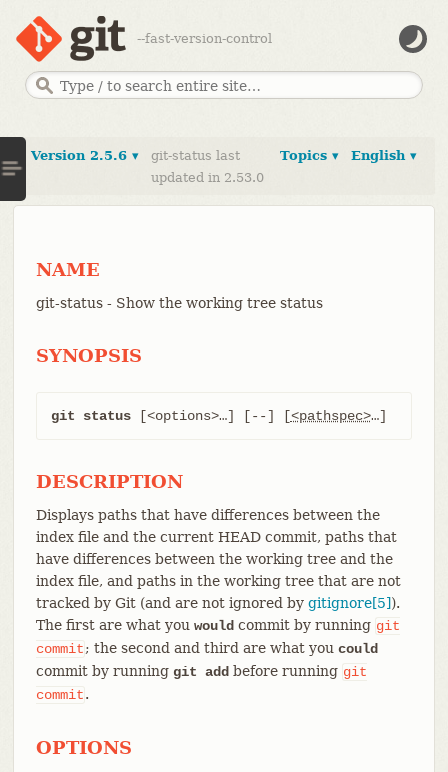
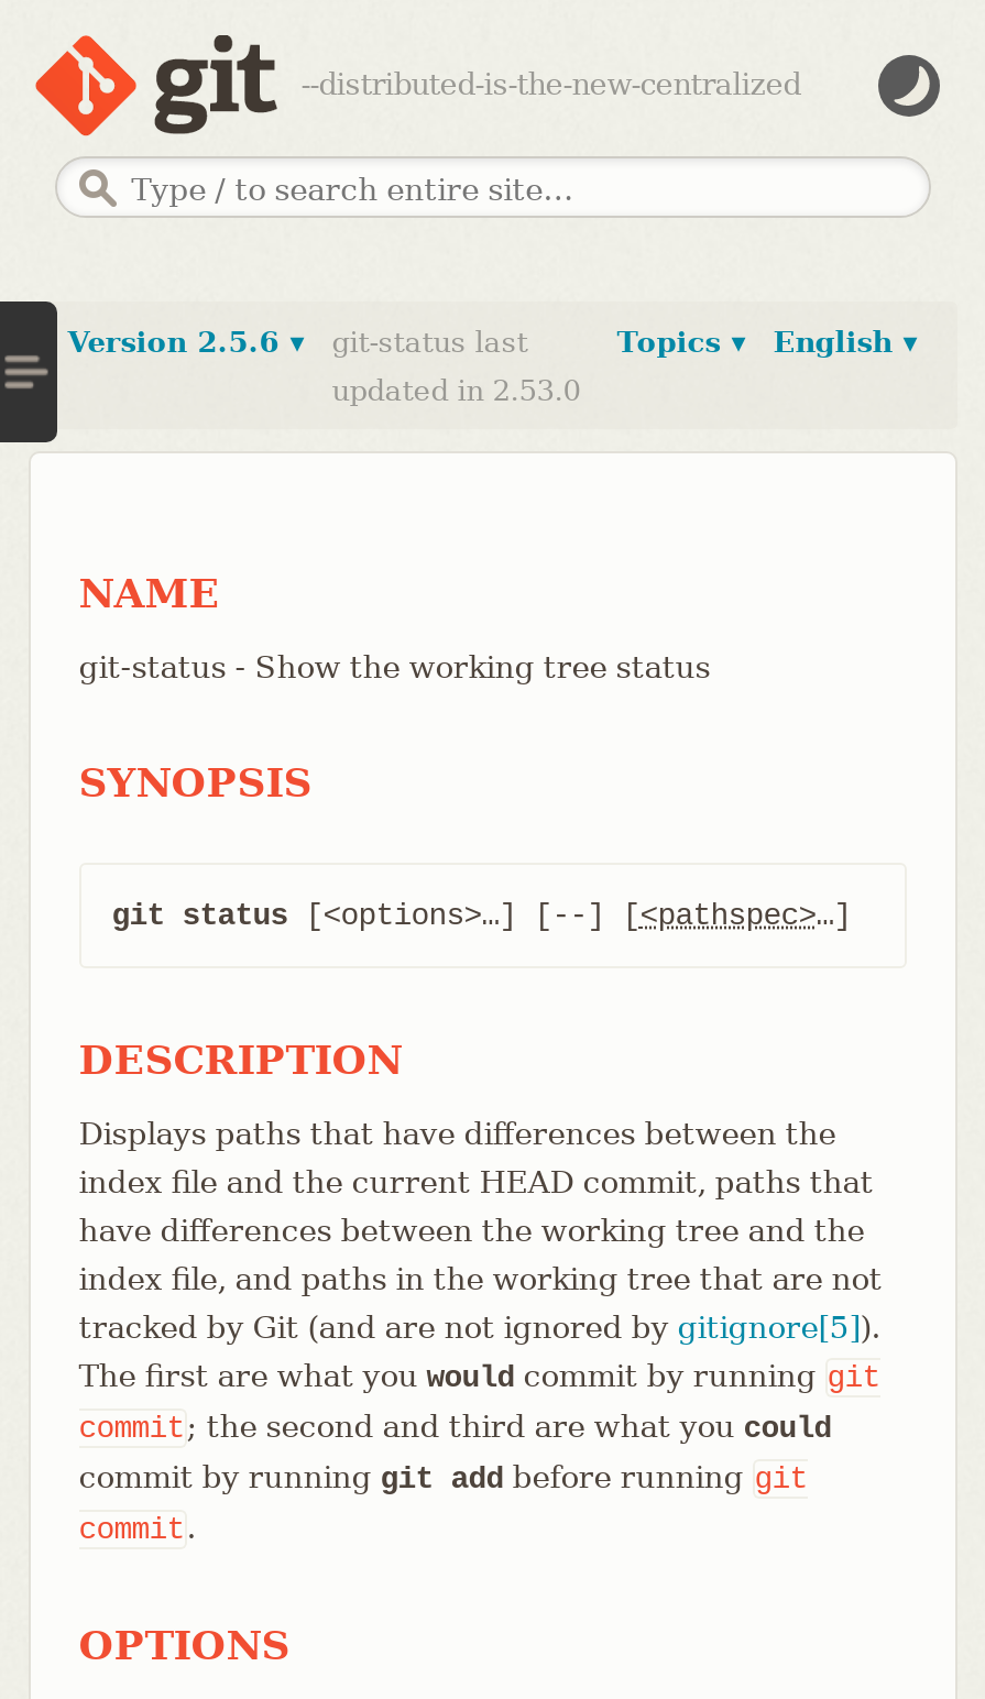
[137,31,272,46] --fast-version-control -> [301,68,801,101] --distributed-is-the-new-centralized

